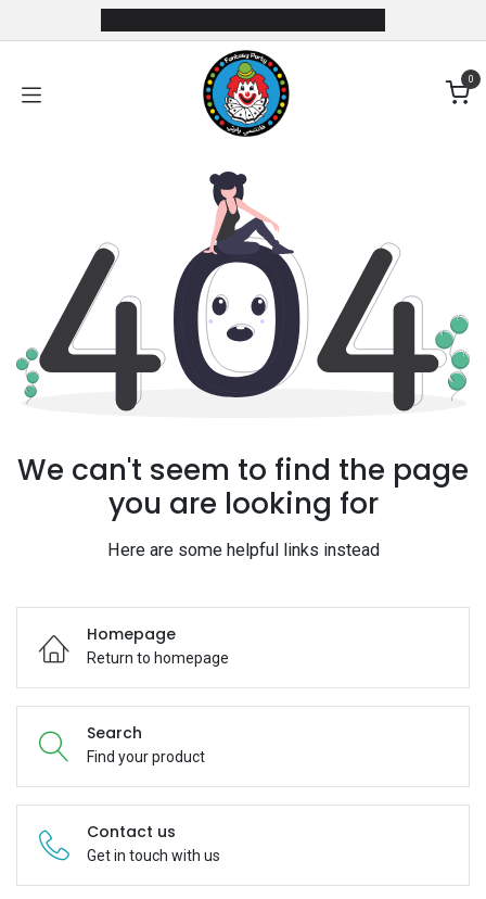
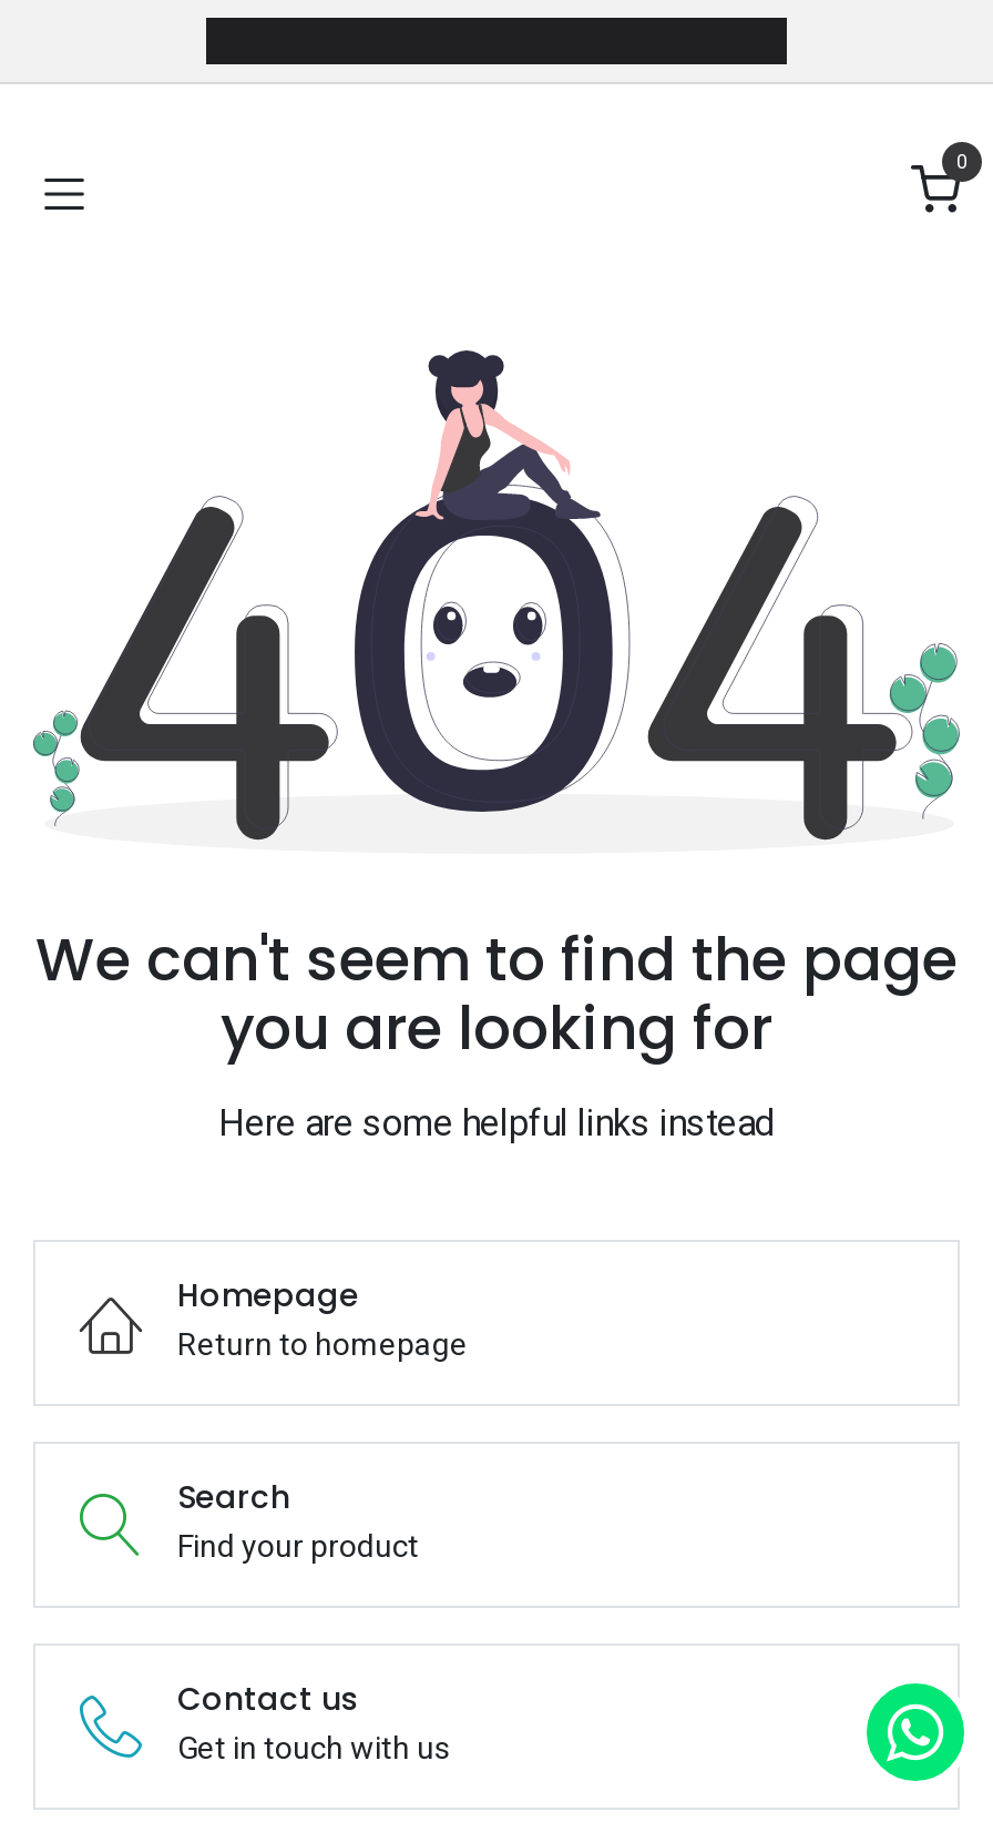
[202,49,291,138] [image] -> none
none -> [864,1681,966,1783] [image]

